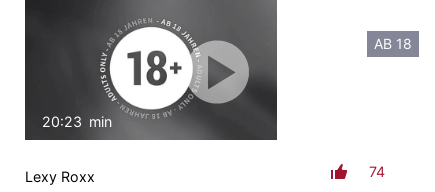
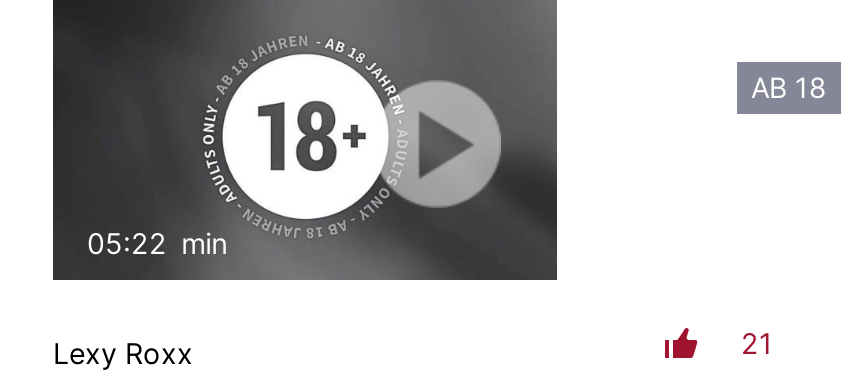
[42,113,112,130] 20:23 min -> [87,225,227,259] 05:22 min
[369,163,385,180] 74 -> [741,325,773,359] 21

